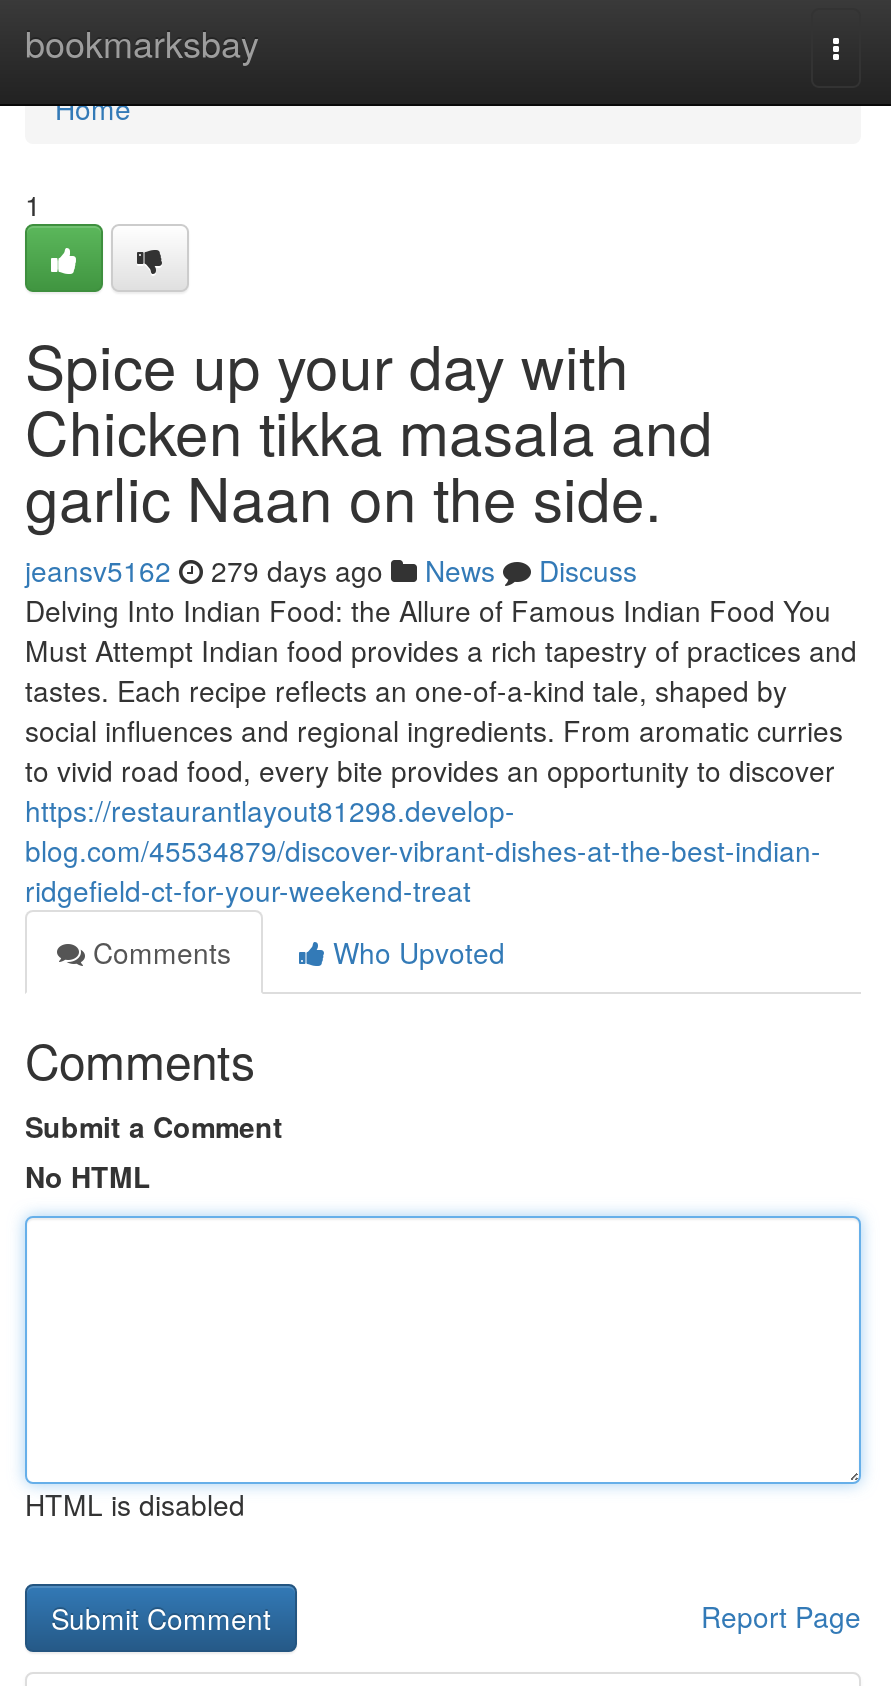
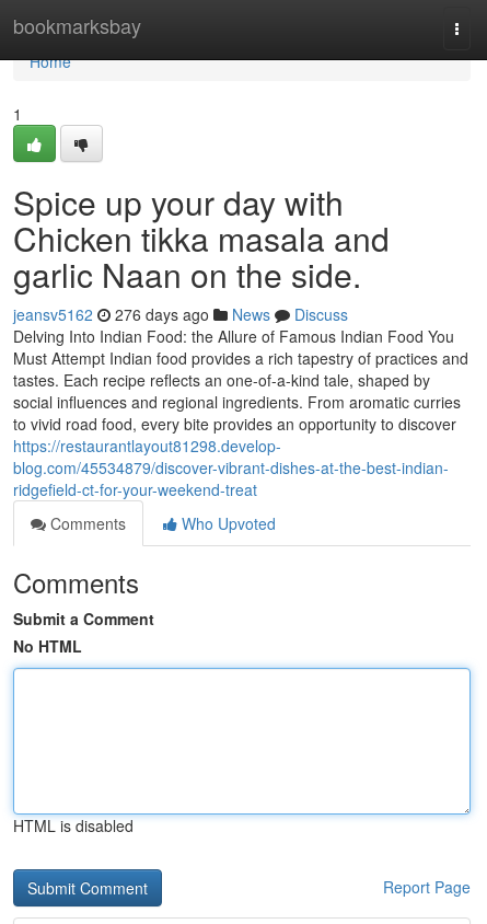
[25,550,637,590] jeansv5162 279 days ago News Discuss -> [13,303,348,325] jeansv5162 276 days ago News Discuss

